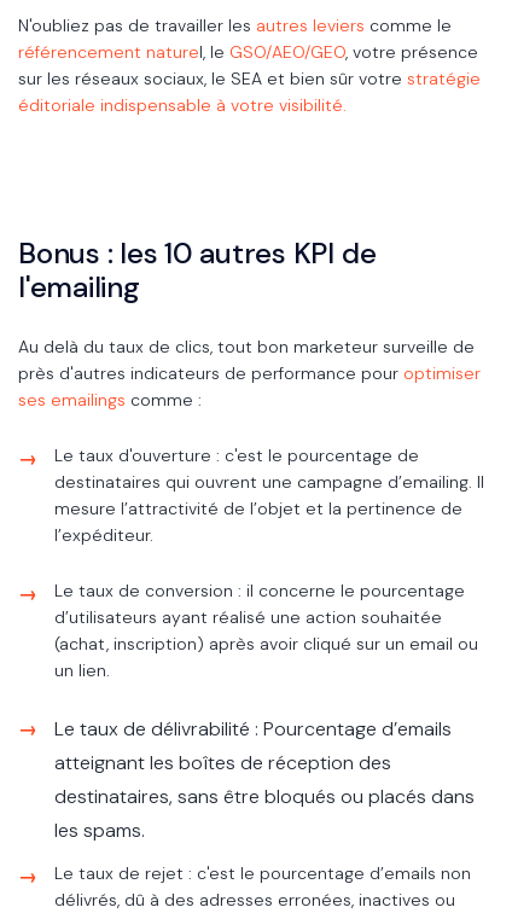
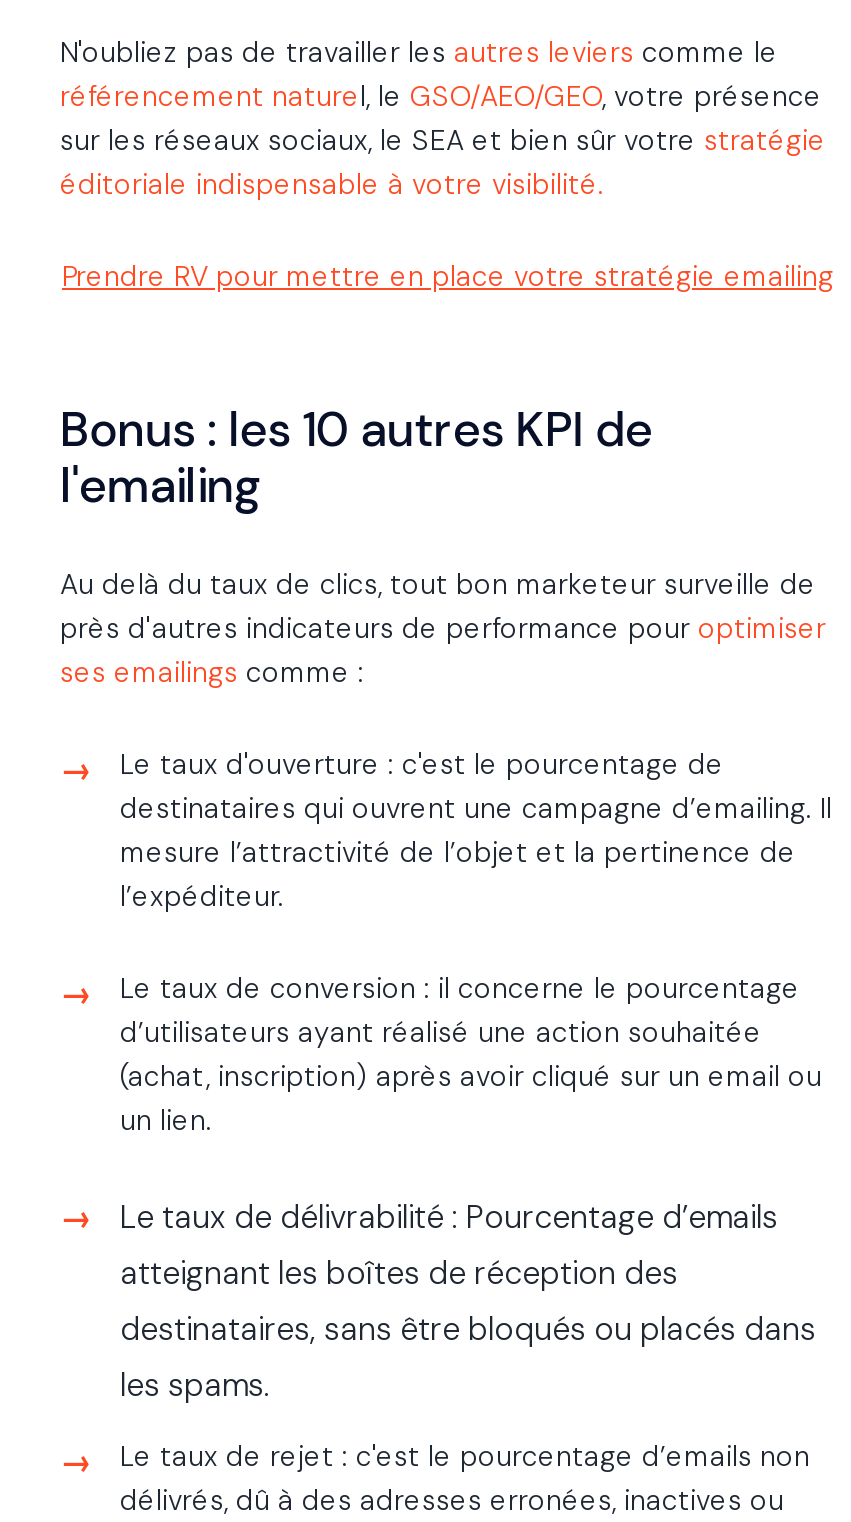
none -> [62,257,834,293] Prendre RV pour mettre en place votre stratégie emailing

